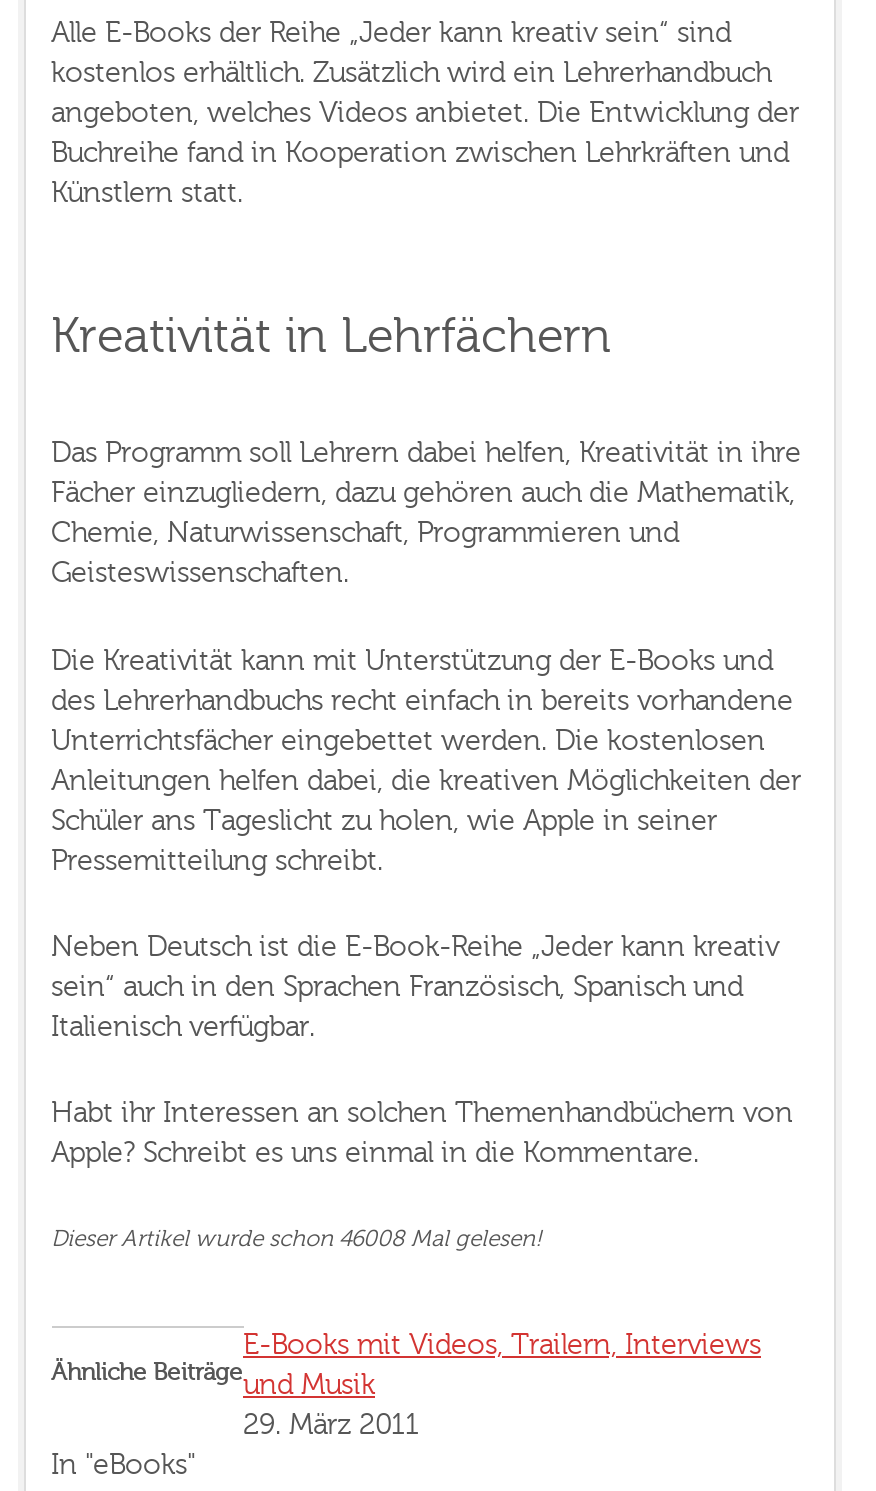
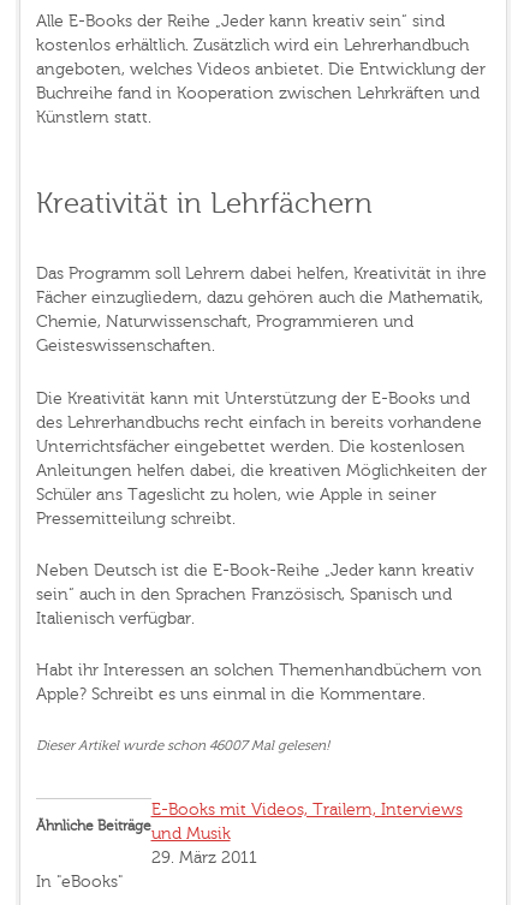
[51,1227,541,1253] Dieser Artikel wurde schon 46008 Mal gelesen! -> [35,738,329,754] Dieser Artikel wurde schon 46007 Mal gelesen!

